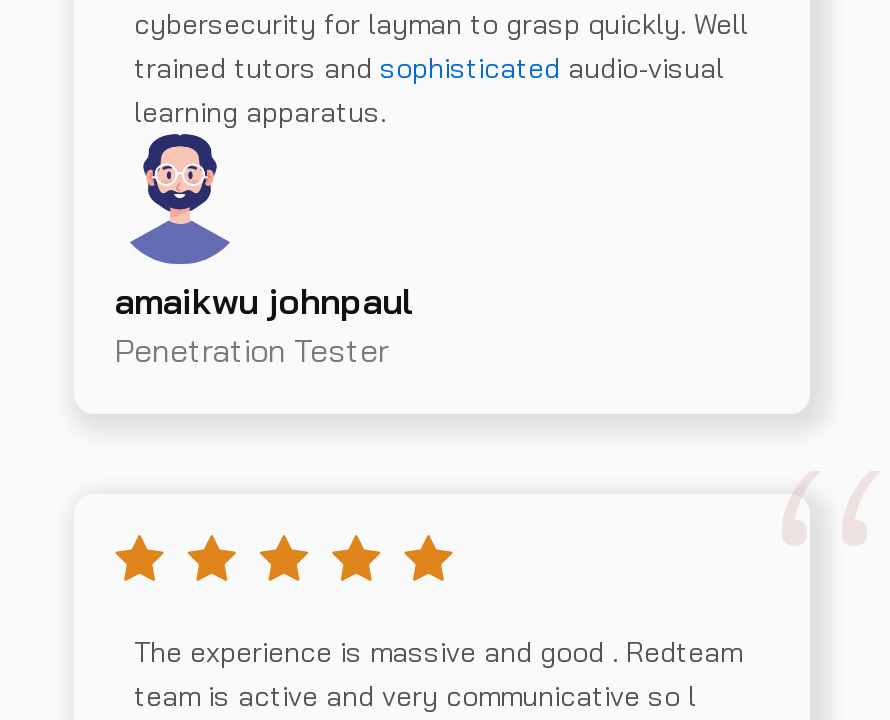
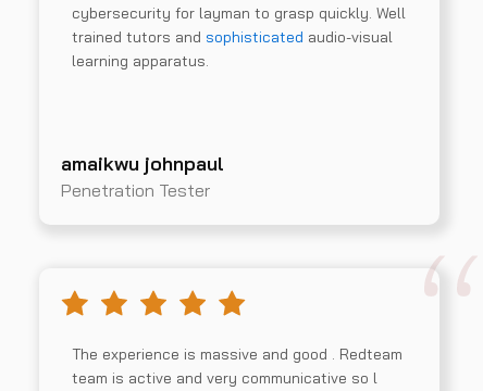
[128,134,230,266] [image] -> none

